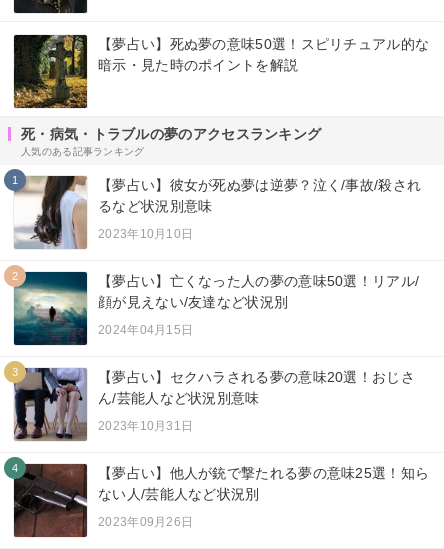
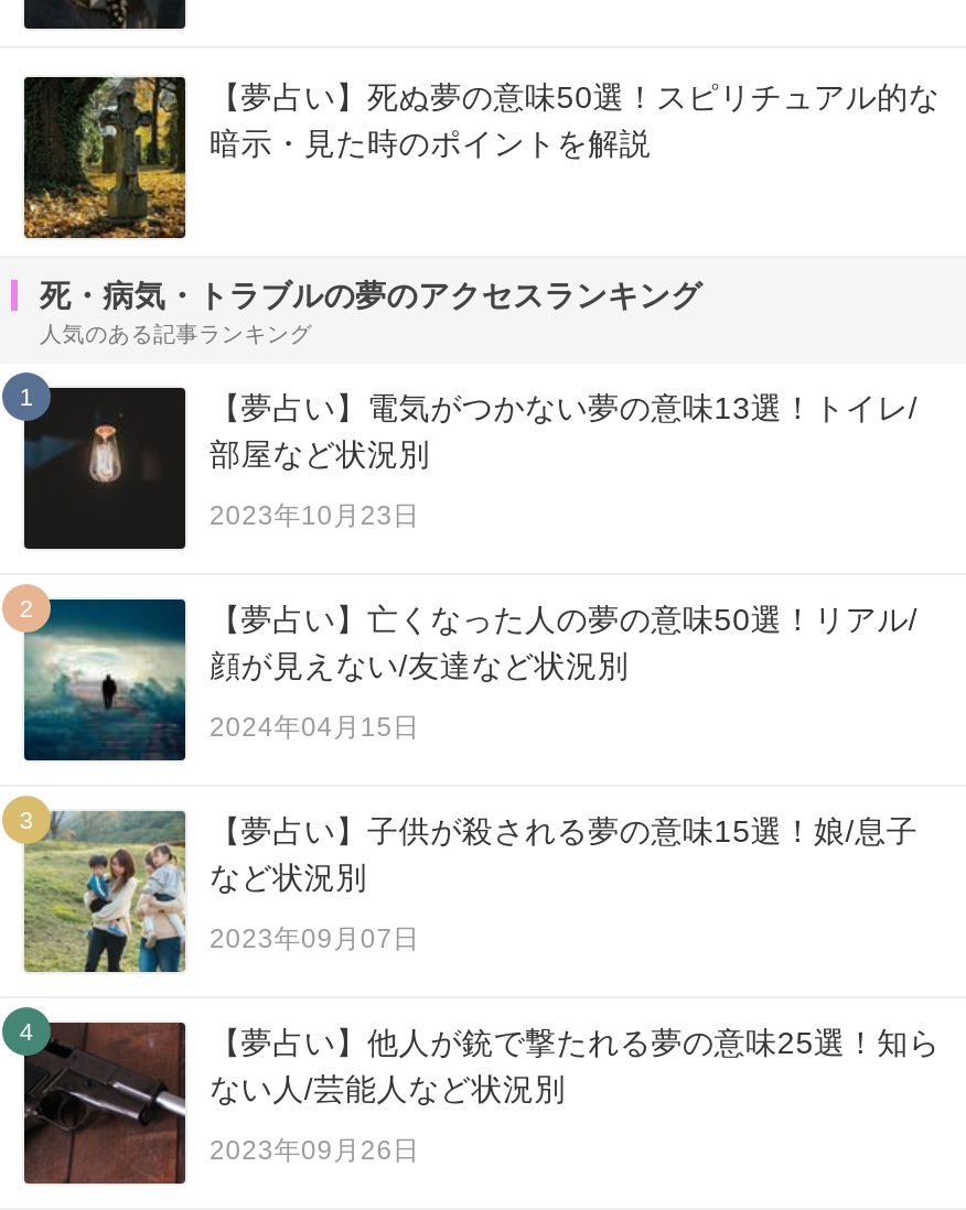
[14,175,421,249] [image] | 【夢占い】彼女が死ぬ夢は逆夢？泣く/事故/殺され | るなど状況別意味 -> [22,386,918,551] [image] | 【夢占い】電気がつかない夢の意味13選！トイレ/ | 部屋など状況別
[98,227,193,241] 2023年10月10日 -> [210,501,420,532] 2023年10月23日
[14,368,415,442] [image] | 【夢占い】セクハラされる夢の意味20選！おじさ | ん/芸能人など状況別意味 -> [24,811,918,974] [image] | 【夢占い】子供が殺される夢の意味15選！娘/息子 | など状況別
[98,419,193,433] 2023年10月31日 -> [210,924,420,955] 2023年09月07日

